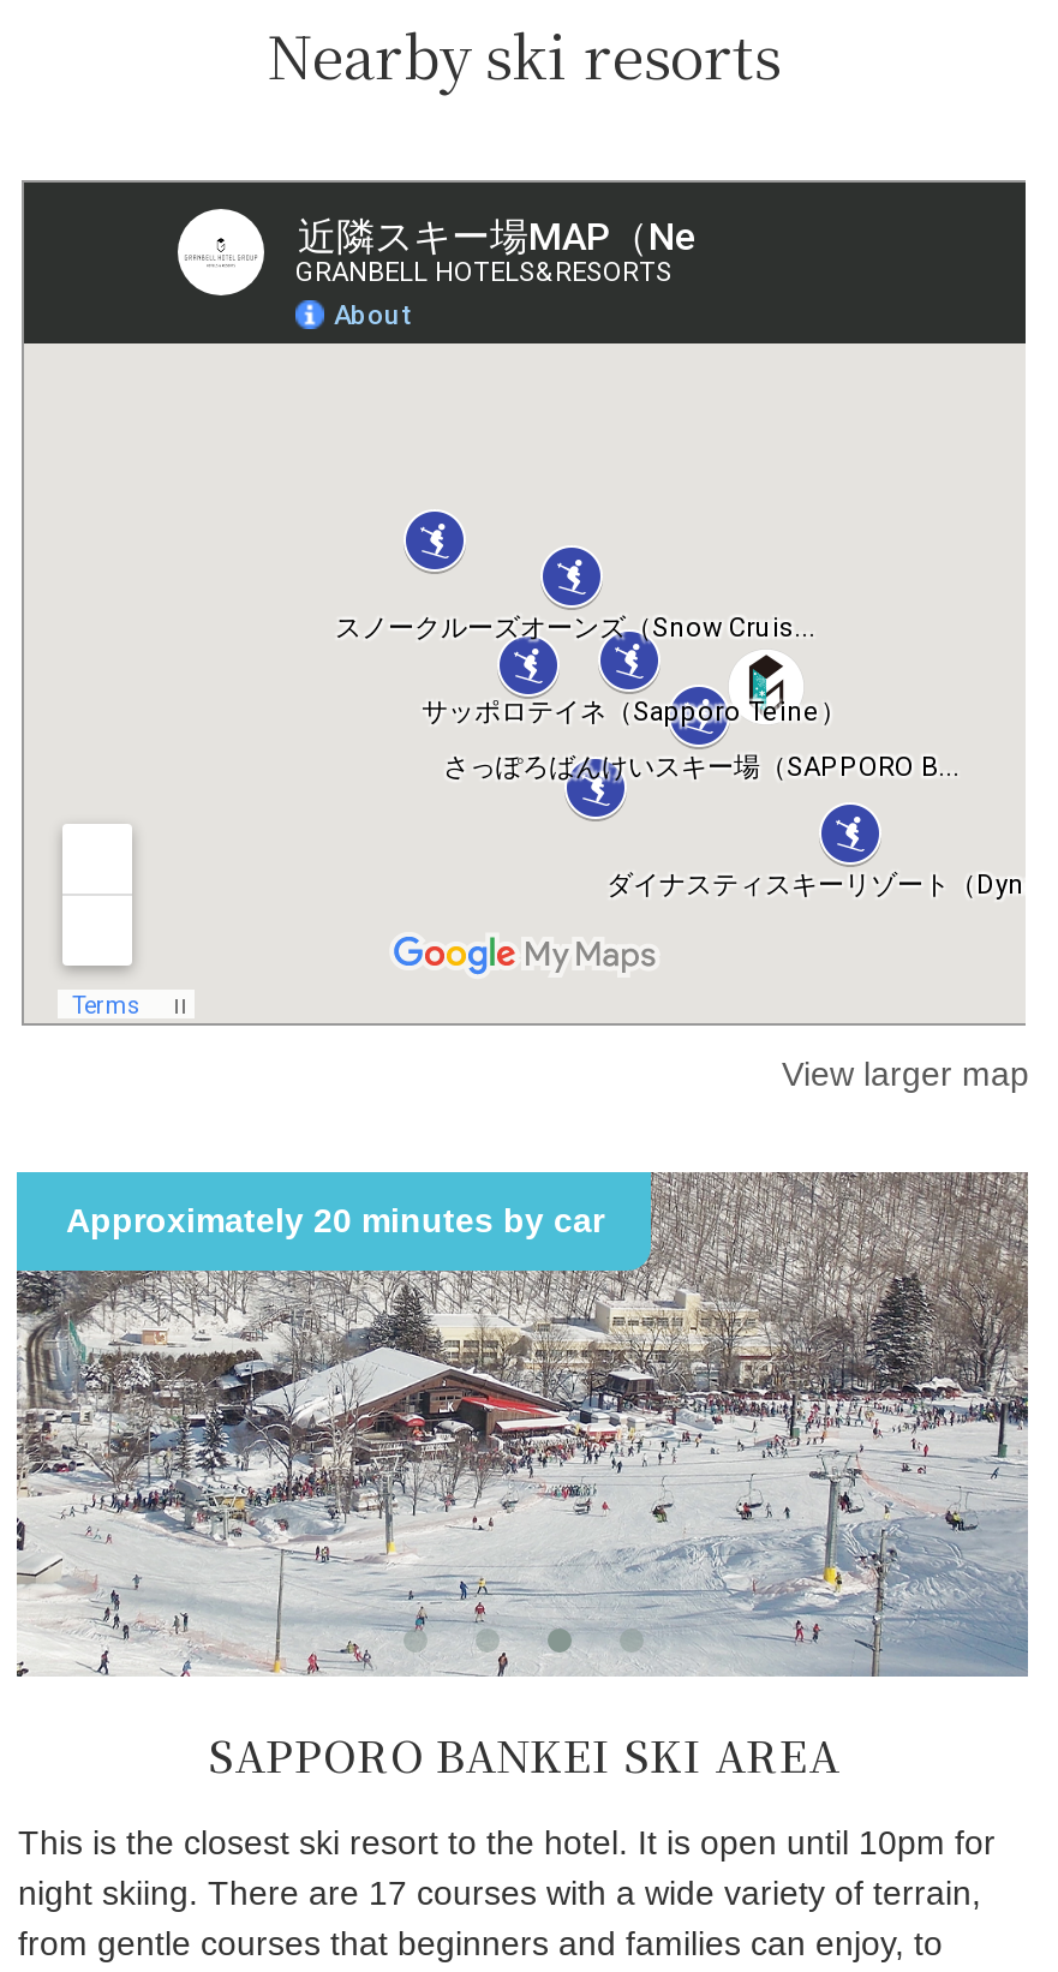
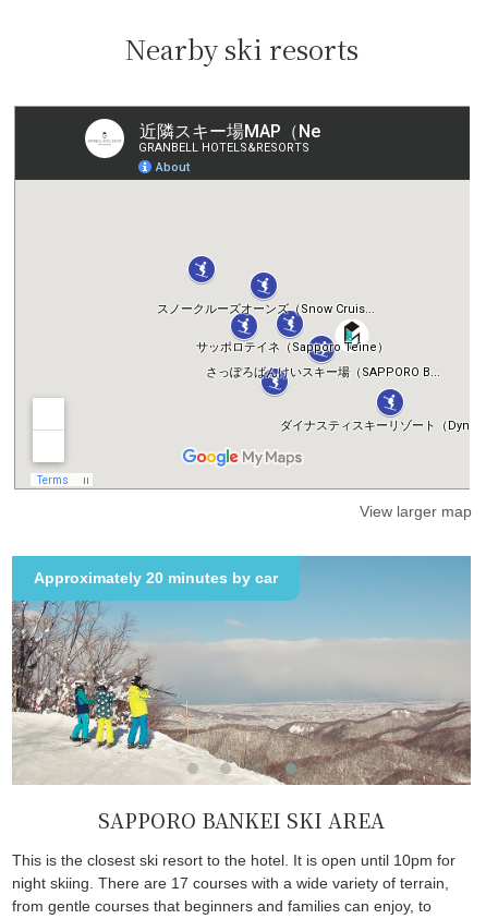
[14,1170,1030,1679] [image] -> [12,556,472,786] [image]

